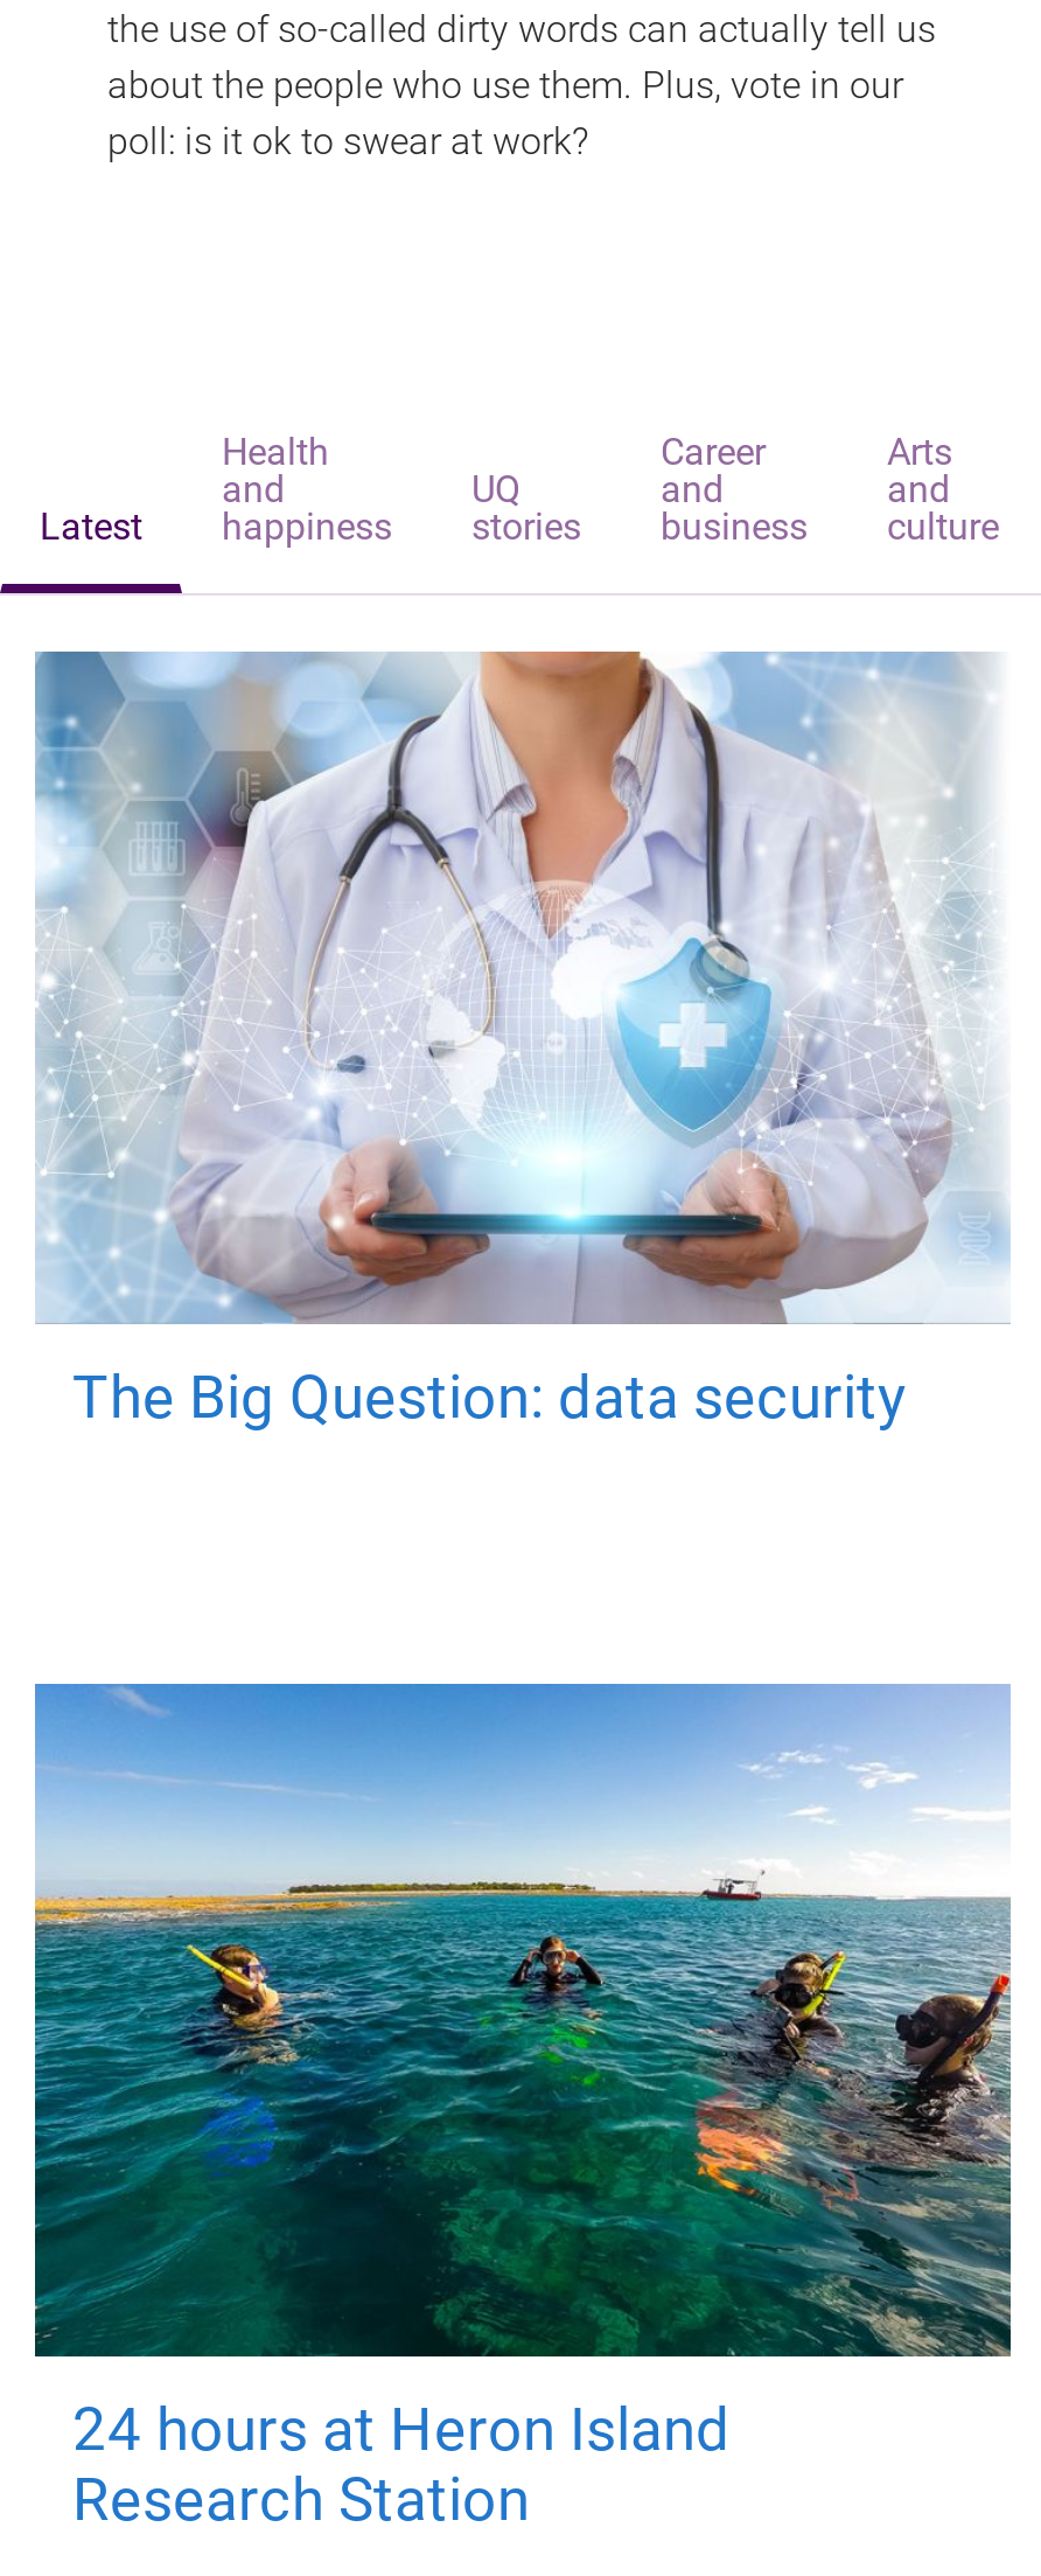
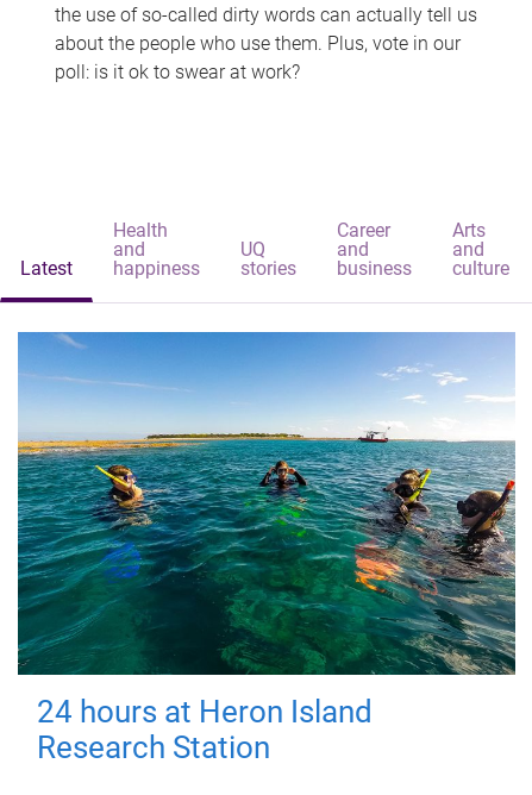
[35,649,1011,1432] [image] | The Big Question: data security -> none

